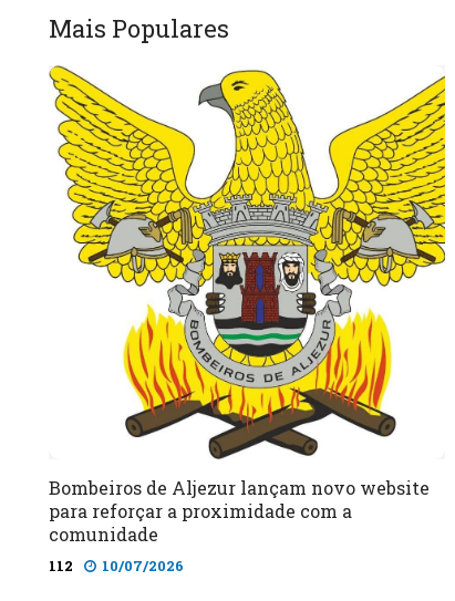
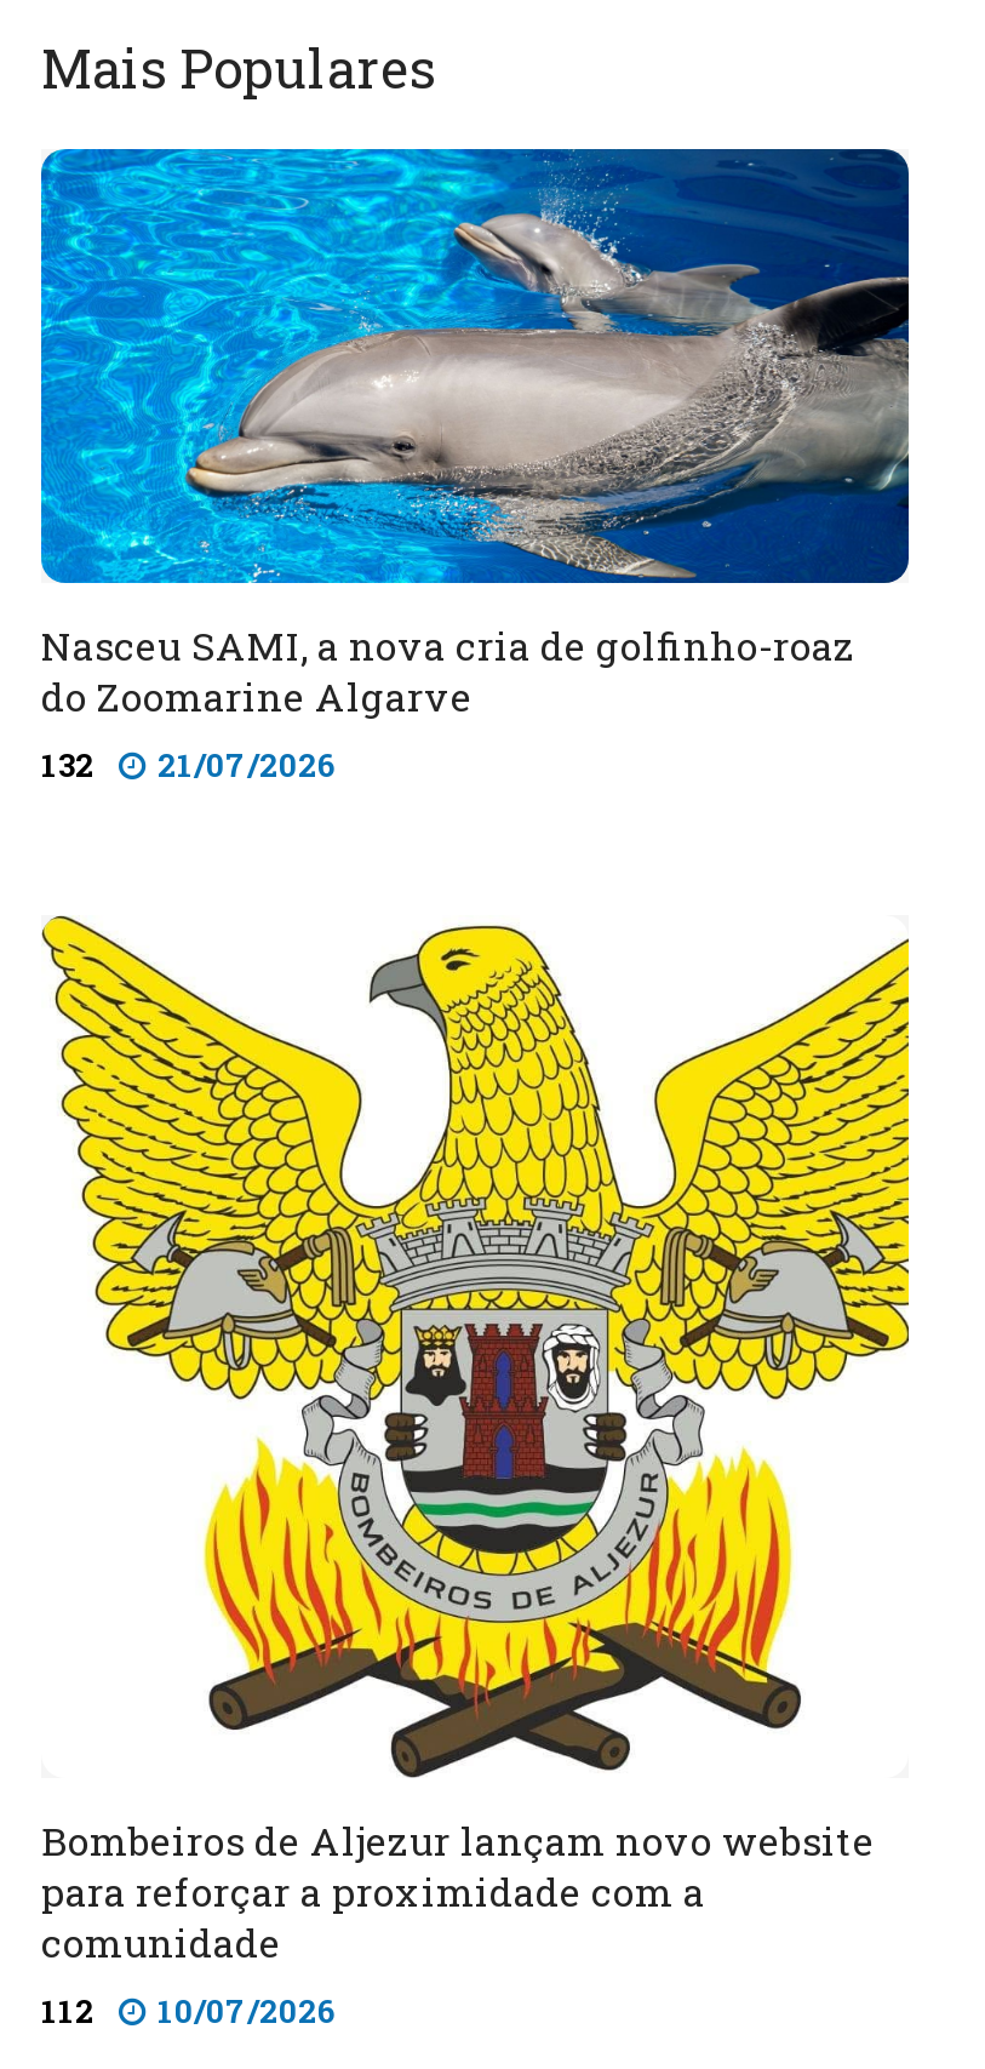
none -> [39,147,911,787] [image] | Nasceu SAMI, a nova cria de golfinho-roaz | do Zoomarine Algarve | 132 | 21/07/2026

